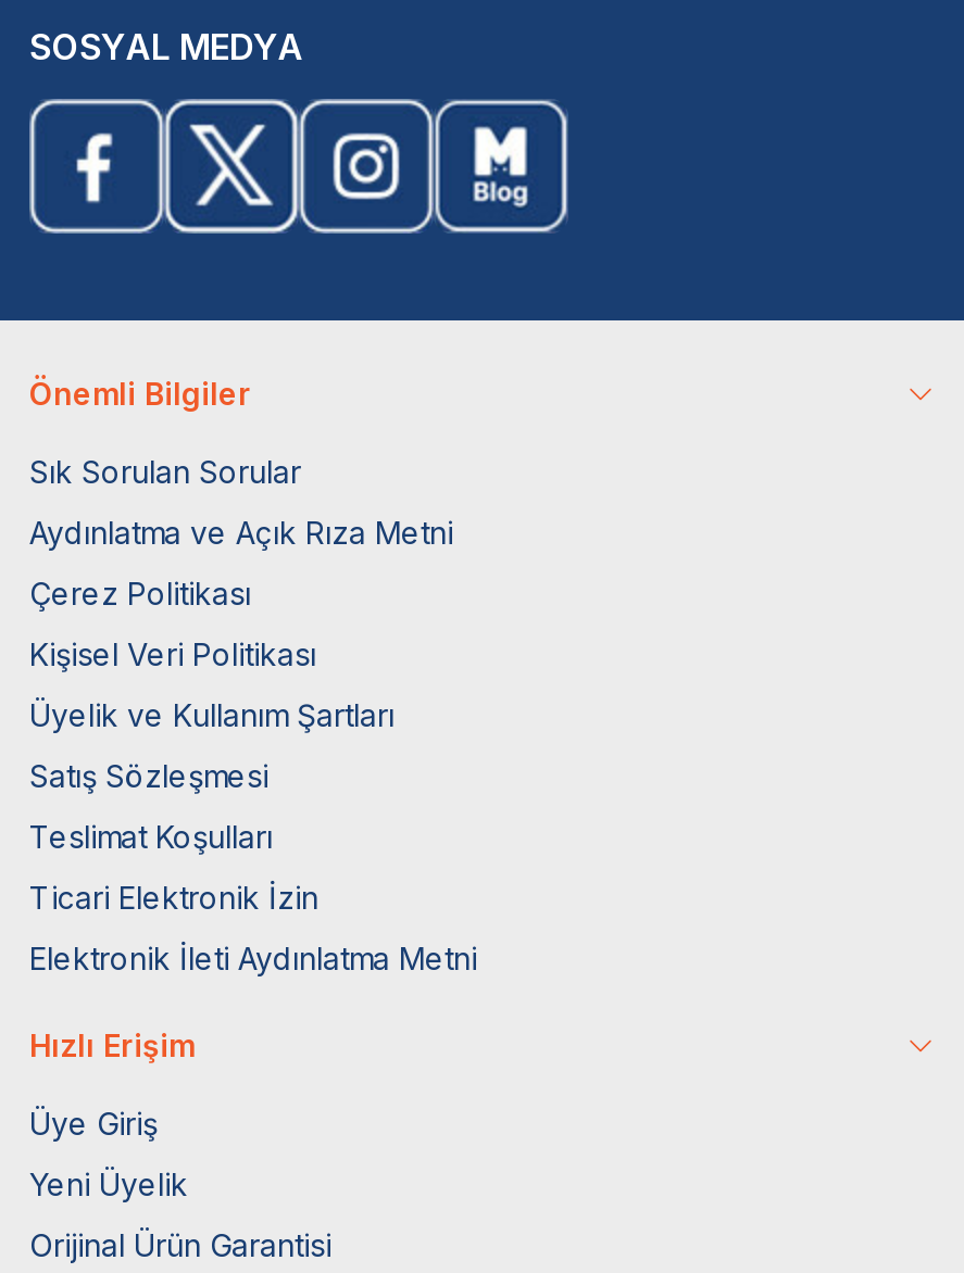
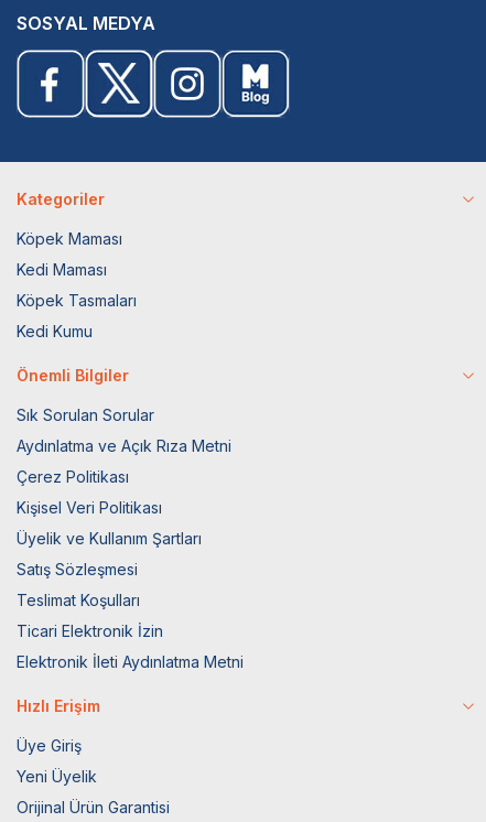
none -> [17,189,137,340] Kategoriler | Köpek Maması | Kedi Maması | Köpek Tasmaları | Kedi Kumu

